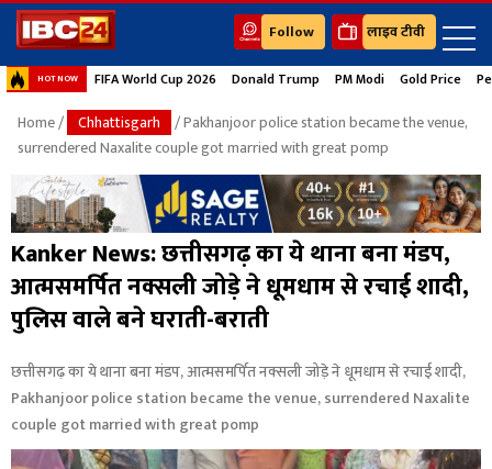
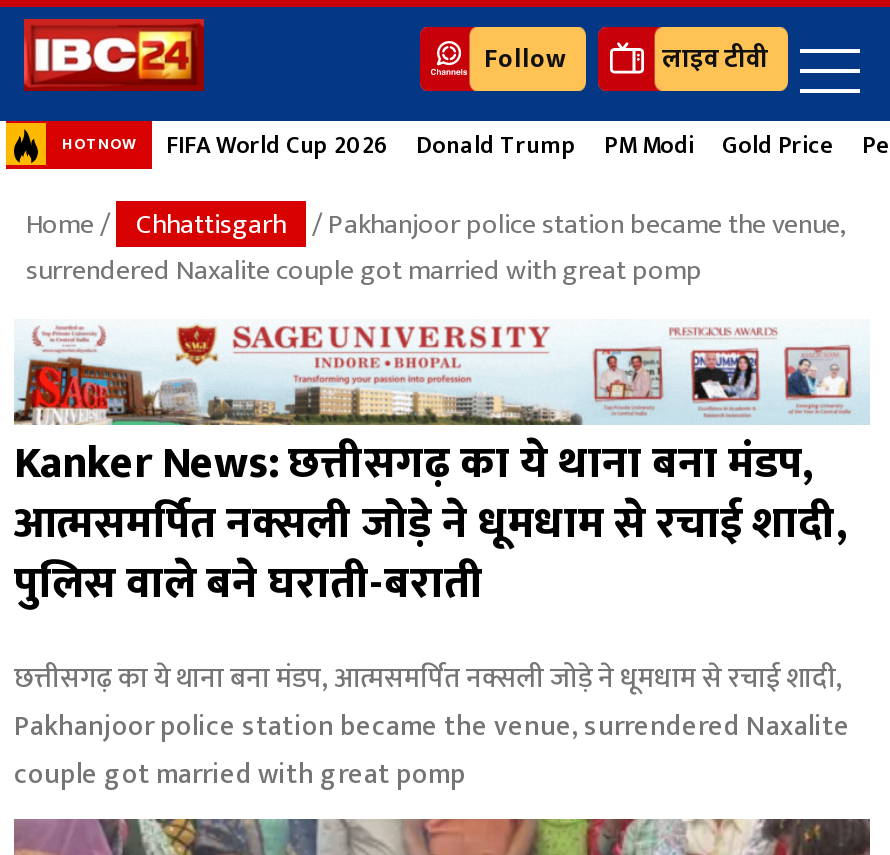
[10,174,482,234] [image] -> [14,319,870,425] [image]

